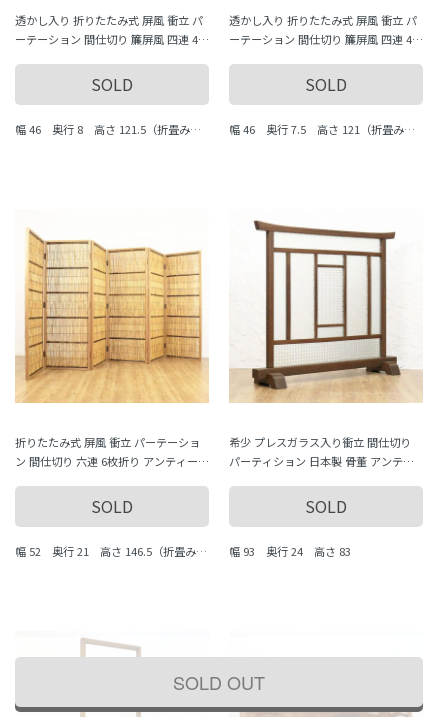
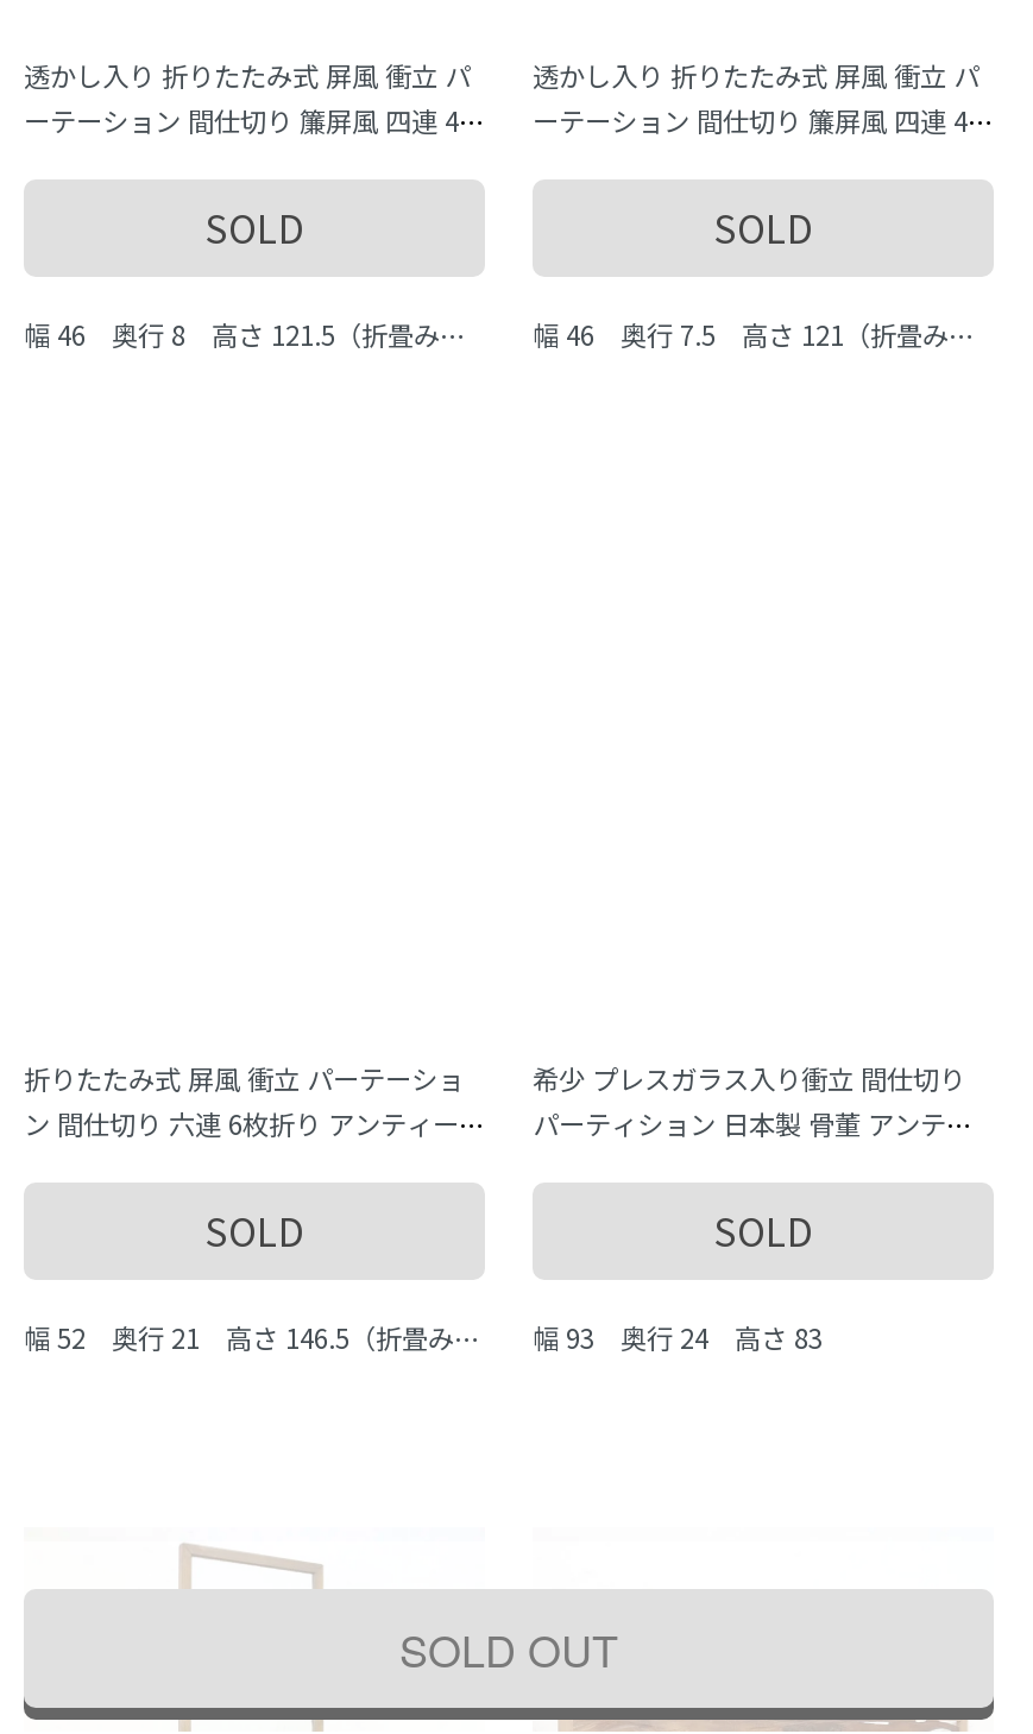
[228,219,423,404] [image] -> none
[14,227,210,404] [image] -> none

